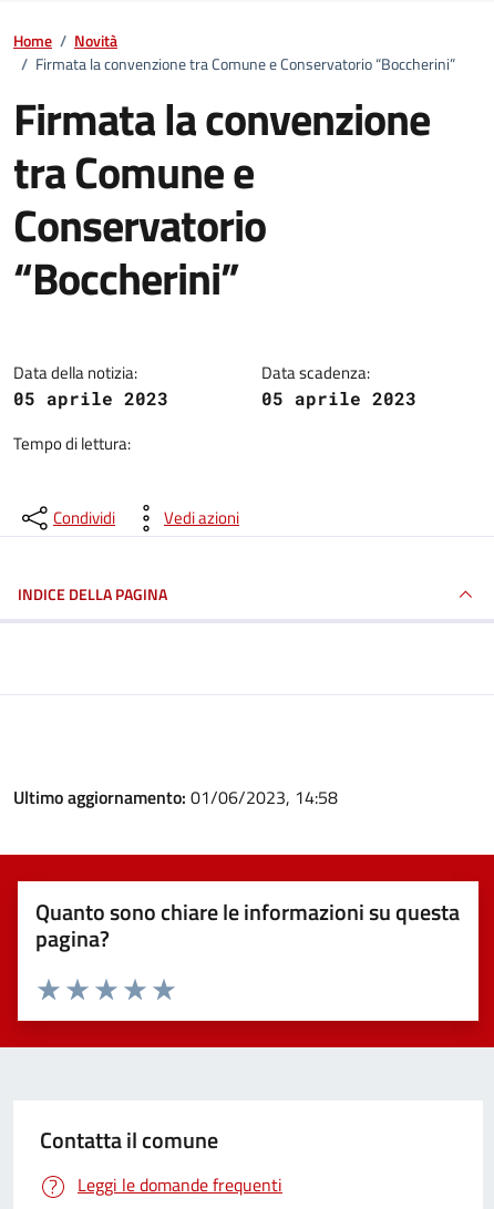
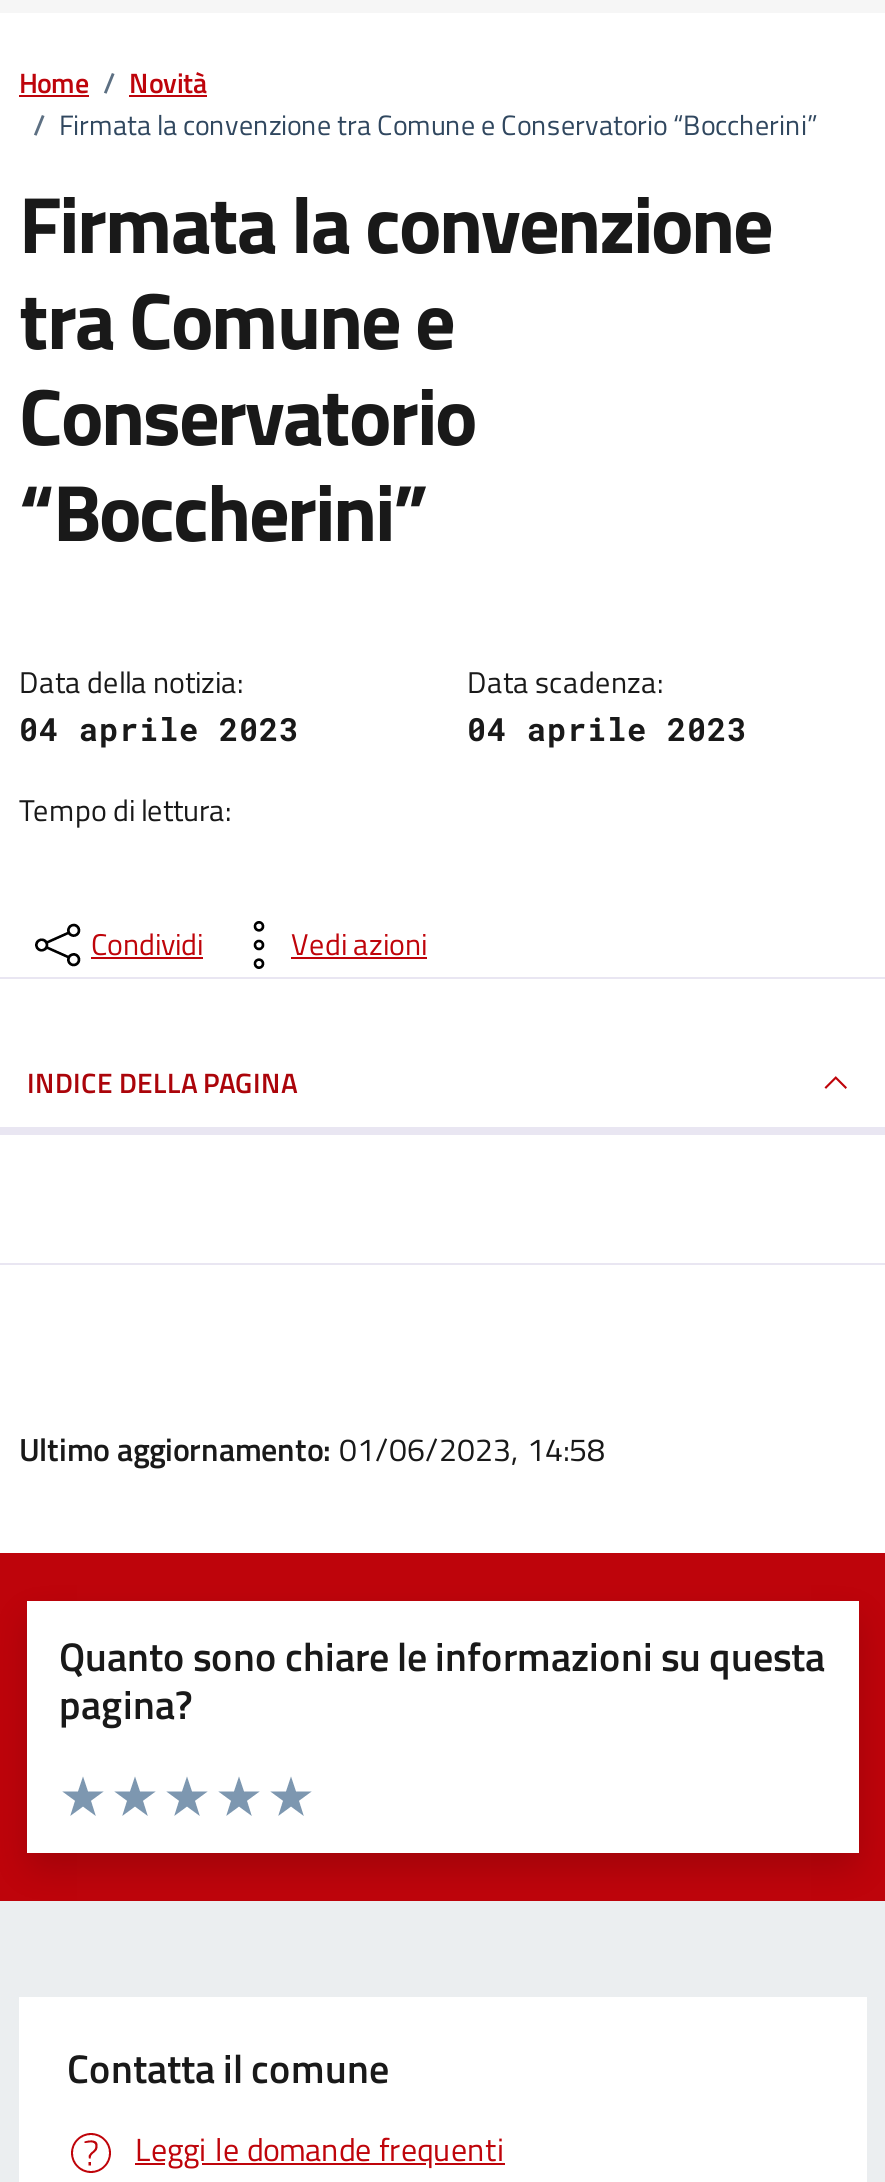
[13,386,168,410] 05 aprile 2023 -> [19,707,299,749] 04 aprile 2023
[261,386,416,410] 05 aprile 2023 -> [467,707,747,749] 04 aprile 2023

